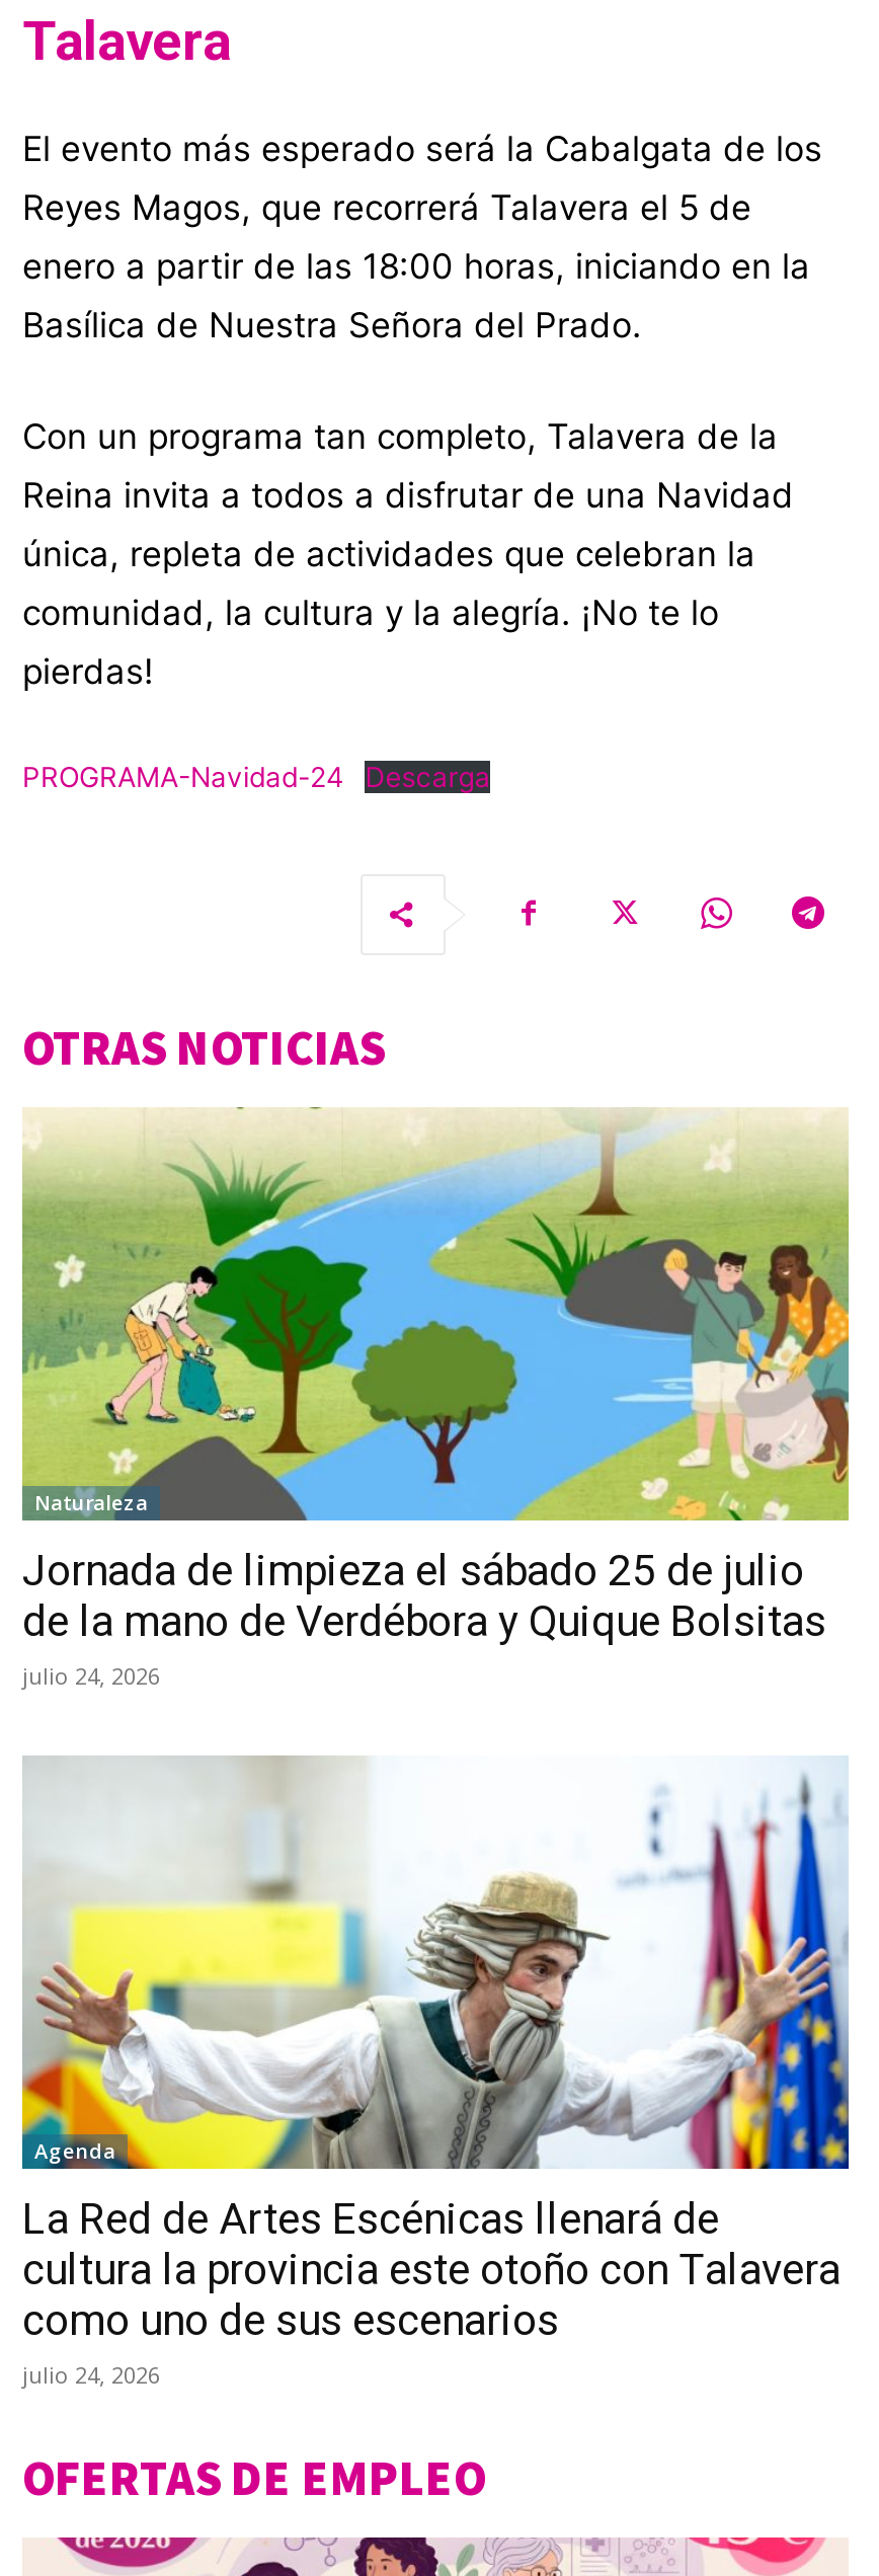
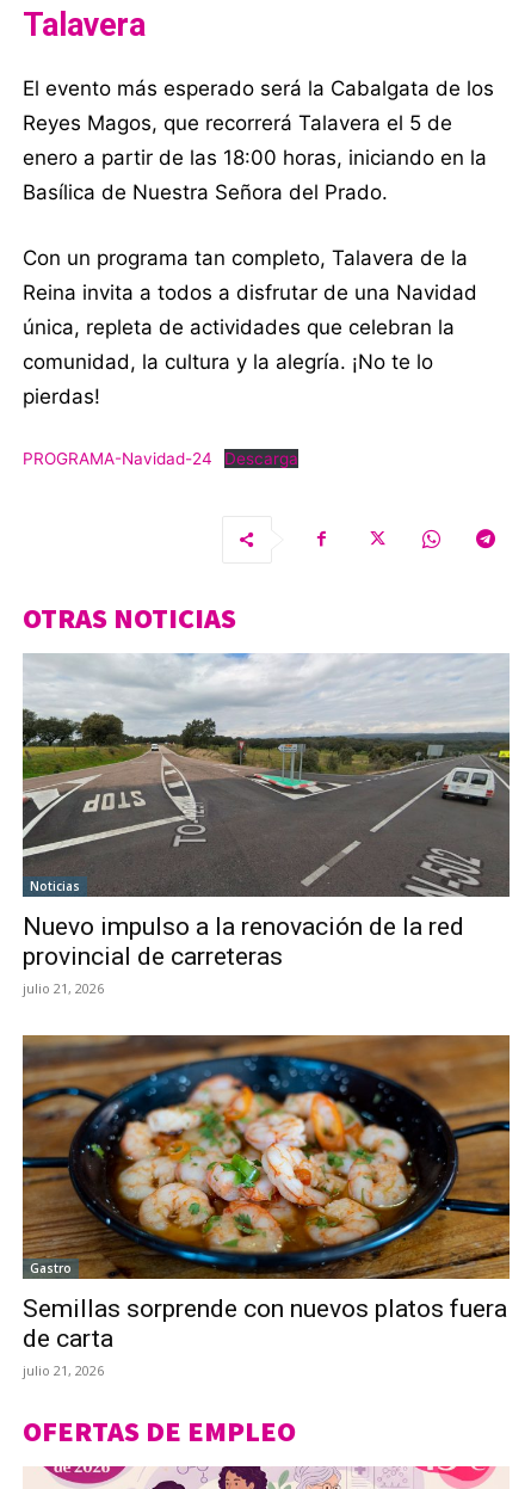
[20,1107,851,1523] [image] | Naturaleza -> [21,652,511,898] [image] | Noticias
[22,1547,826,1690] Jornada de limpieza el sábado 25 de julio | de la mano de Verdébora y Quique Bolsitas | julio 24, 2026 -> [23,912,464,997] Nuevo impulso a la renovación de la red | provincial de carreteras | julio 21, 2026
[20,1755,851,2171] [image] | Agenda -> [21,1034,511,1280] [image] | Gastro
[22,2195,841,2389] La Red de Artes Escénicas llenará de | cultura la provincia este otoño con Talavera | como uno de sus escenarios | julio 24, 2026 -> [23,1294,507,1379] Semillas sorprende con nuevos platos fuera | de carta | julio 21, 2026

